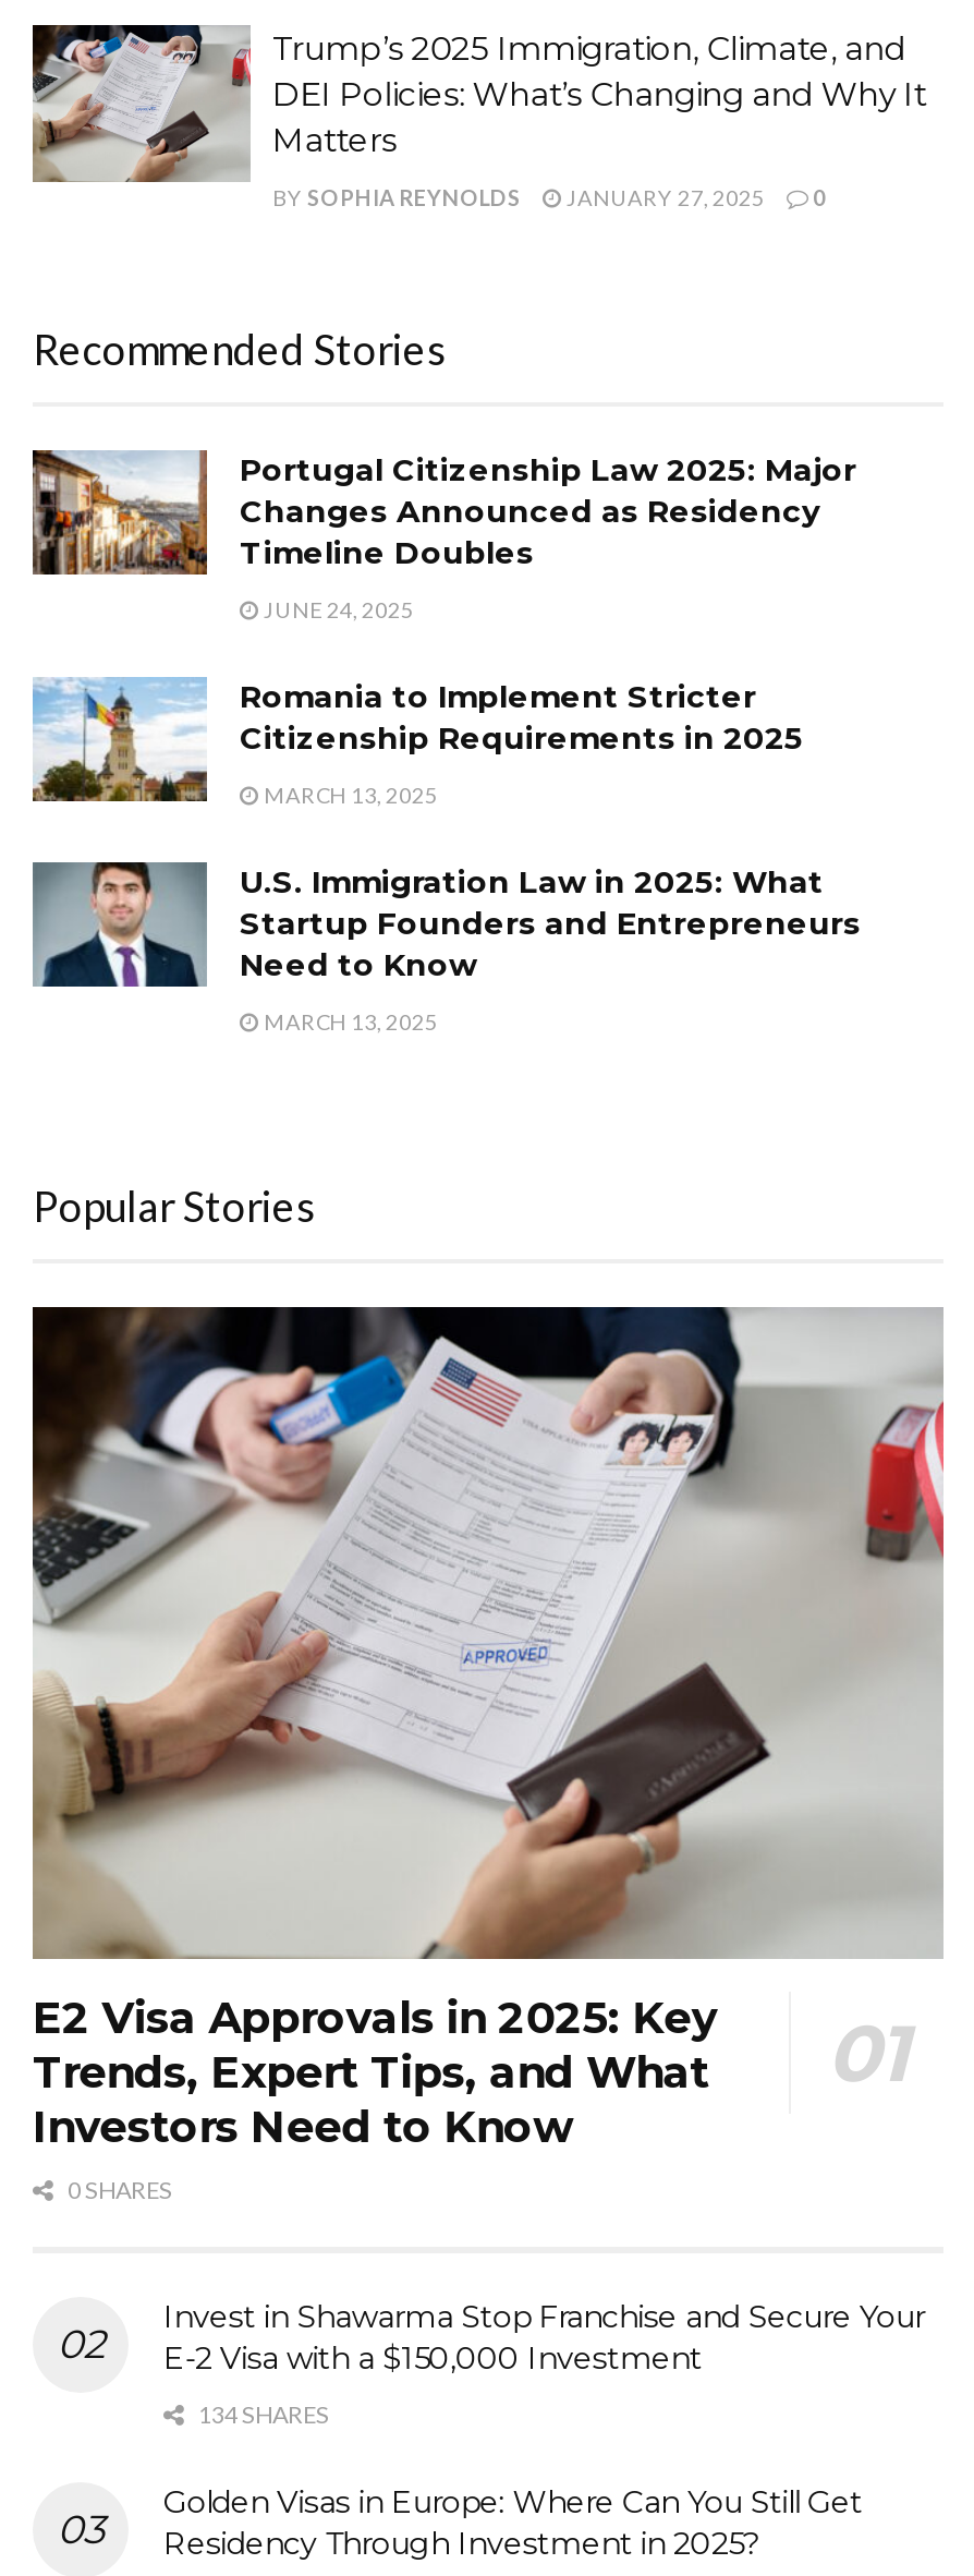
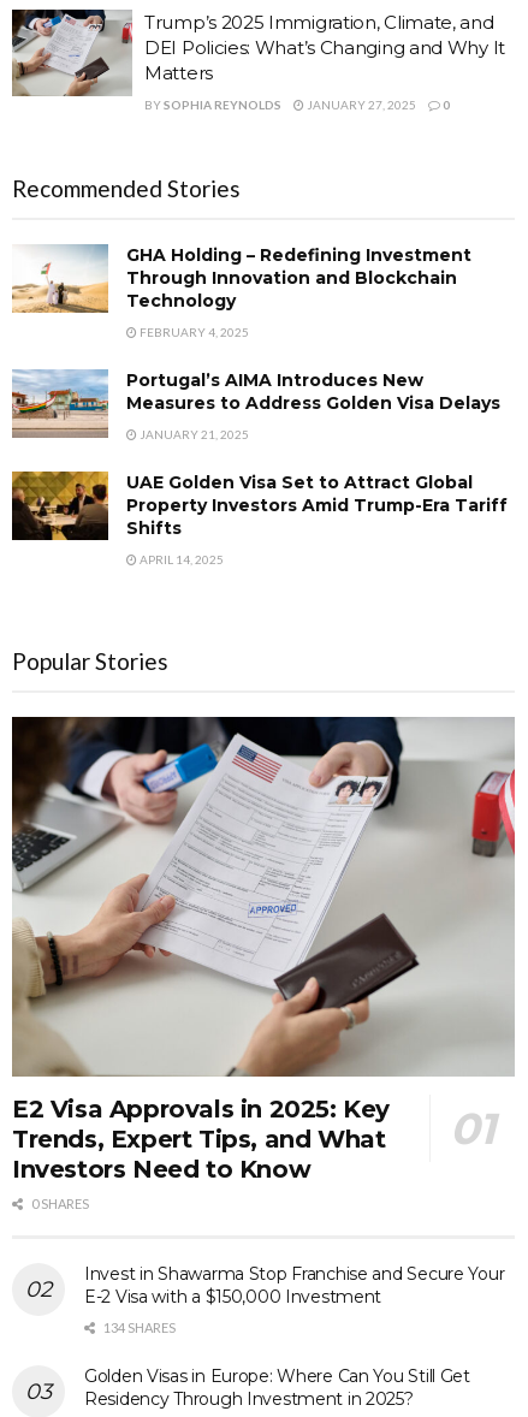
[31,448,856,577] [image] | Portugal Citizenship Law 2025: Major | Changes Announced as Residency | Timeline Doubles -> [12,244,471,314] [image] | GHA Holding – Redefining Investment | Through Innovation and Blockchain | Technology
[259,596,414,622] JUNE 24, 2025 -> [137,325,249,339] FEBRUARY 4, 2025
[33,677,804,801] [image] | Romania to Implement Stricter | Citizenship Requirements in 2025 -> [11,369,500,438] [image] | Portugal’s AIMA Introduces New | Measures to Address Golden Visa Delays
[259,782,438,808] MARCH 13, 2025 -> [137,427,249,441] JANUARY 21, 2025
[31,860,861,989] [image] | U.S. Immigration Law in 2025: What | Startup Founders and Entrepreneurs | Need to Know -> [11,470,508,541] [image] | UAE Golden Visa Set to Attract Global | Property Investors Amid Trump-Era Tariff | Shifts
[259,1008,438,1035] MARCH 13, 2025 -> [137,552,224,567] APRIL 14, 2025

